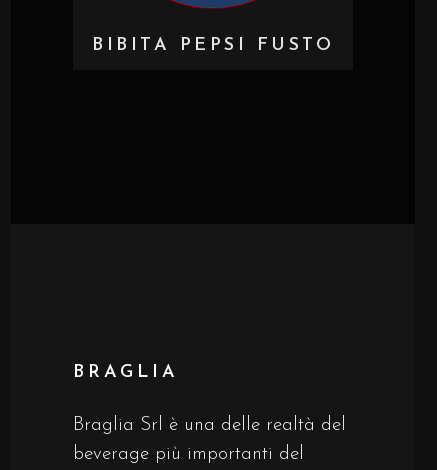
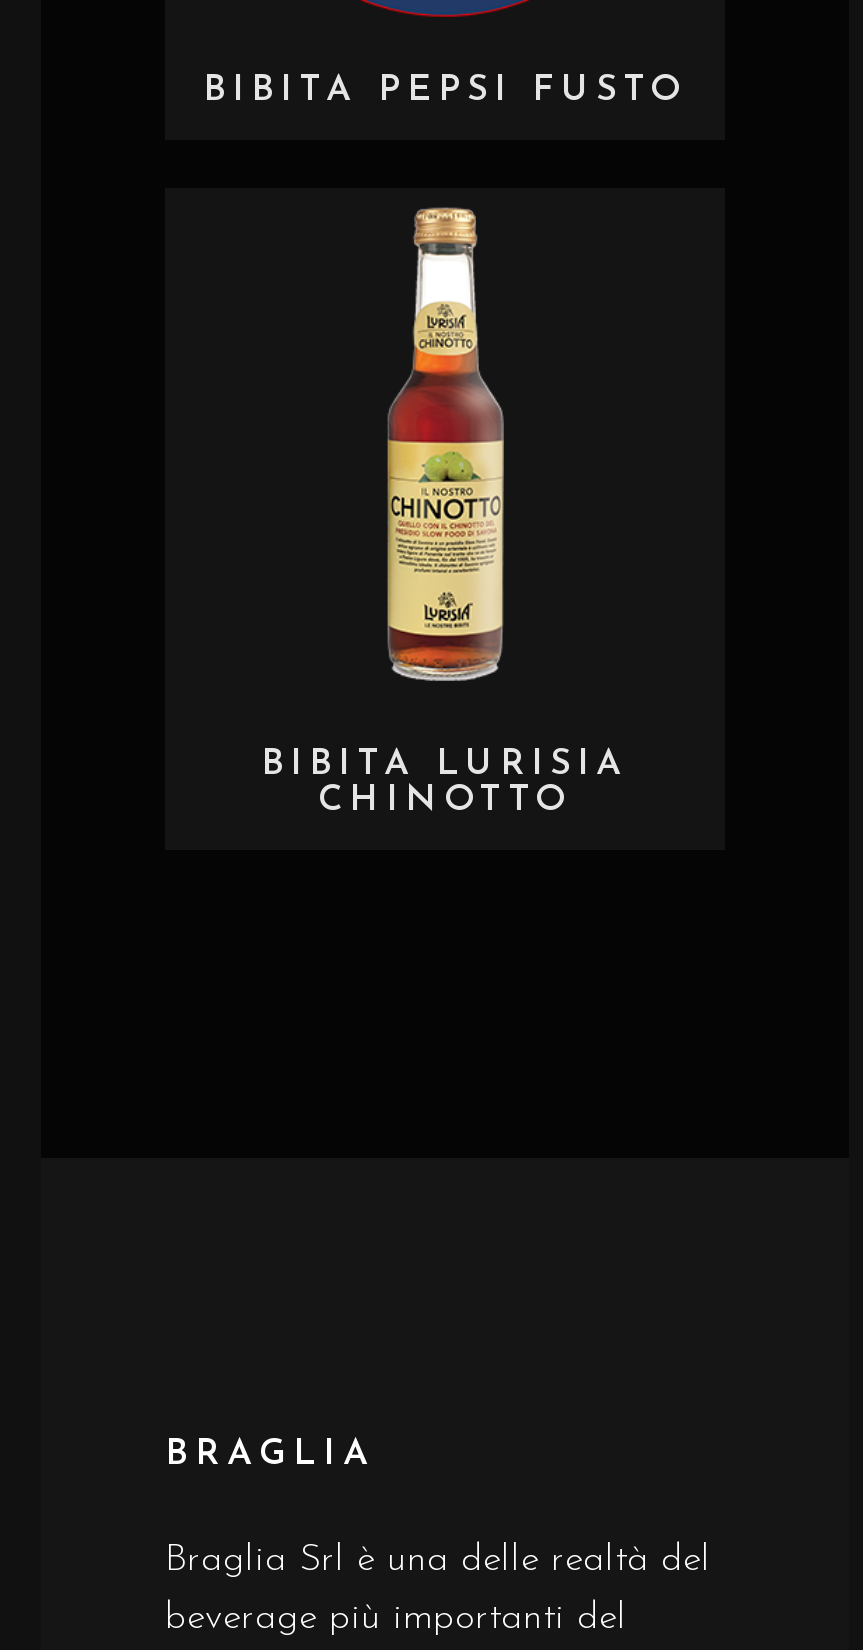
none -> [261,204,629,820] [image] | BIBITA LURISIA | CHINOTTO

